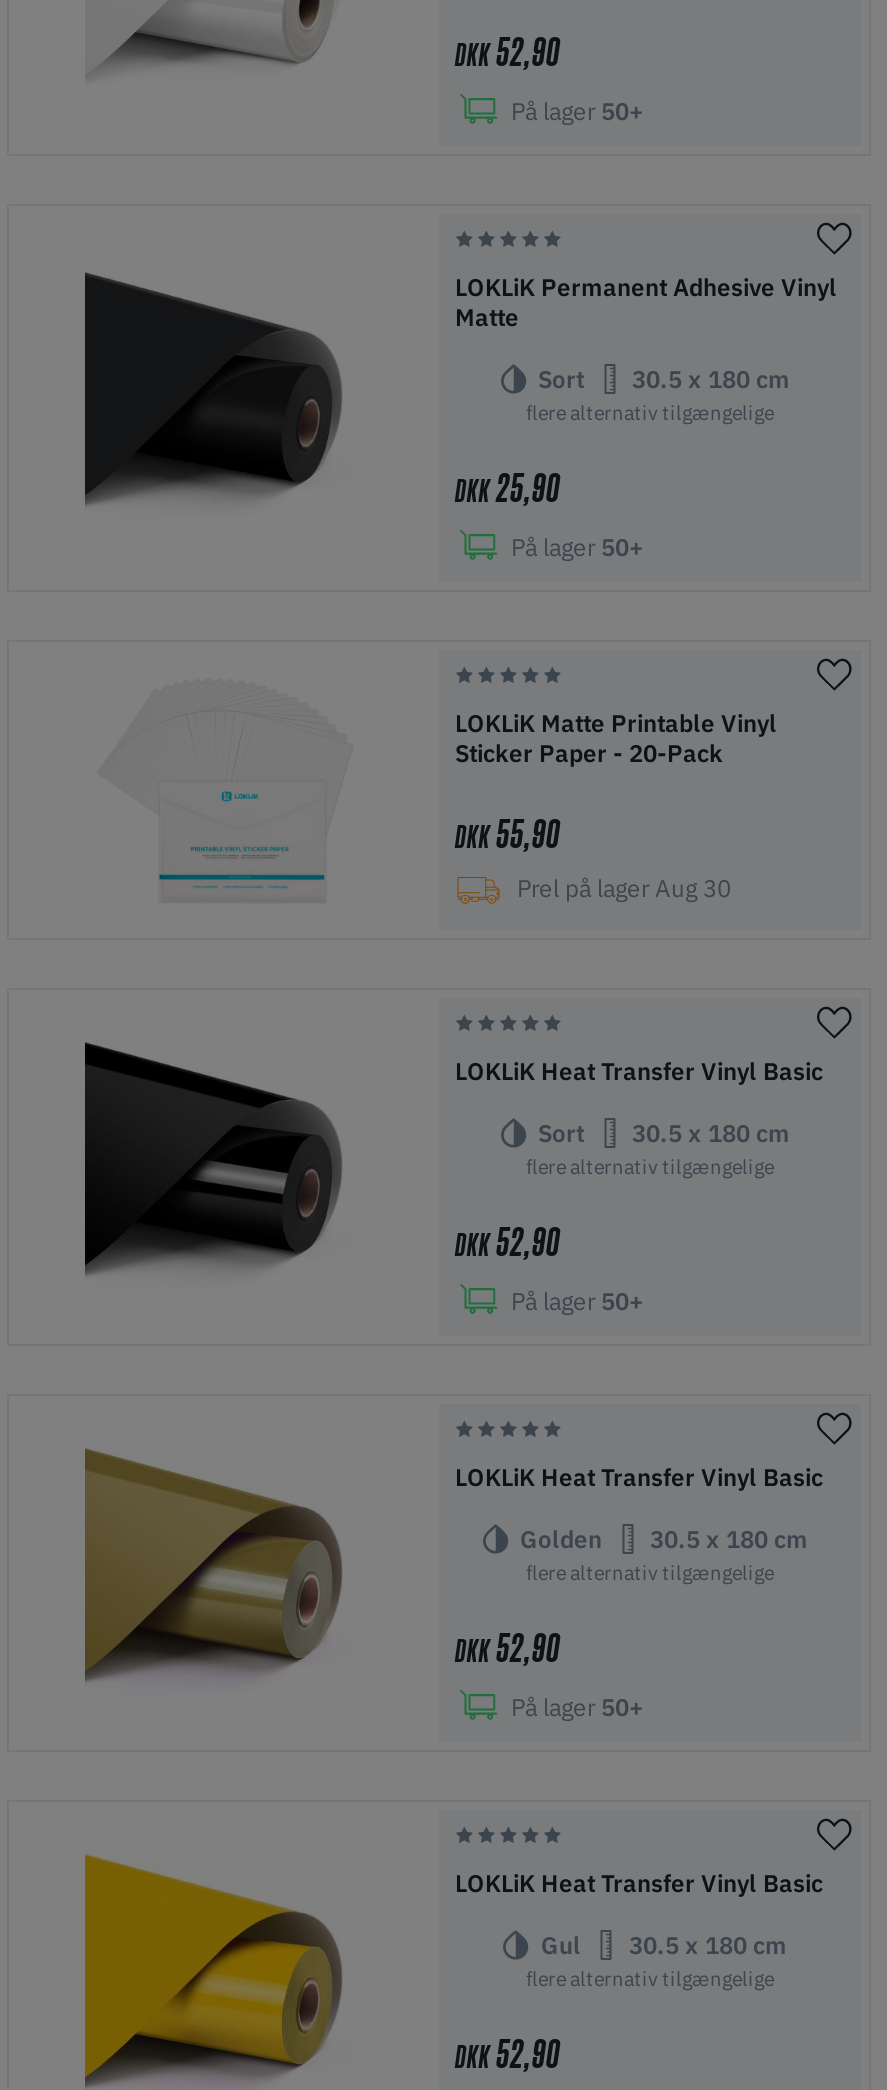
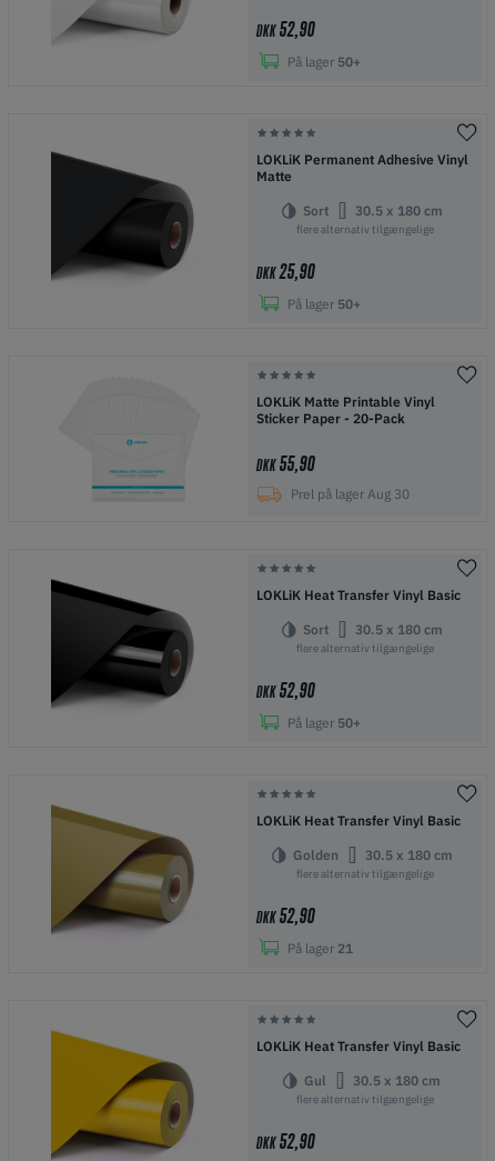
[511,1692,643,1722] På lager 50+ -> [287,940,353,957] På lager 21

